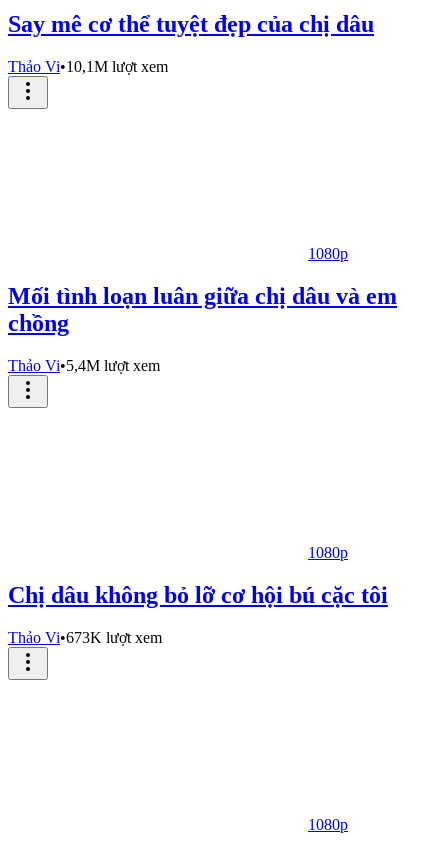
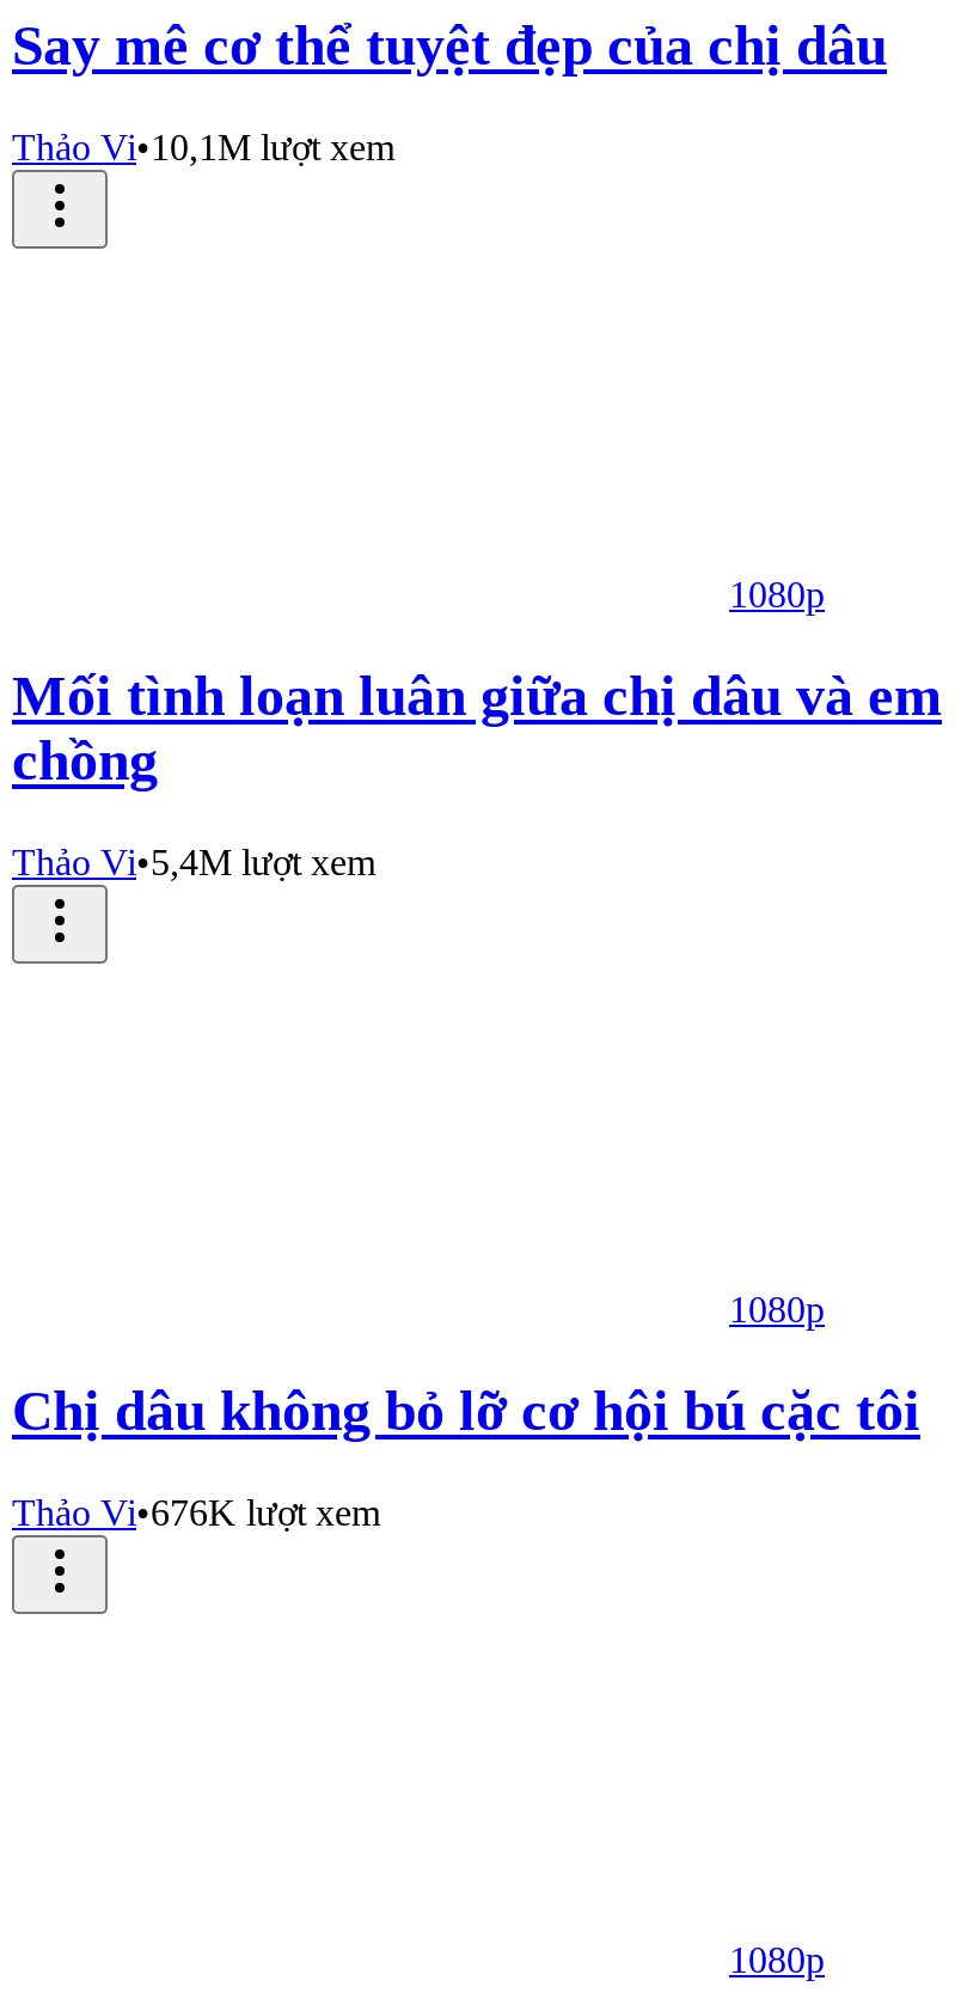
[8,629,162,646] Thảo Vi•673K lượt xem -> [12,1491,380,1532] Thảo Vi•676K lượt xem

